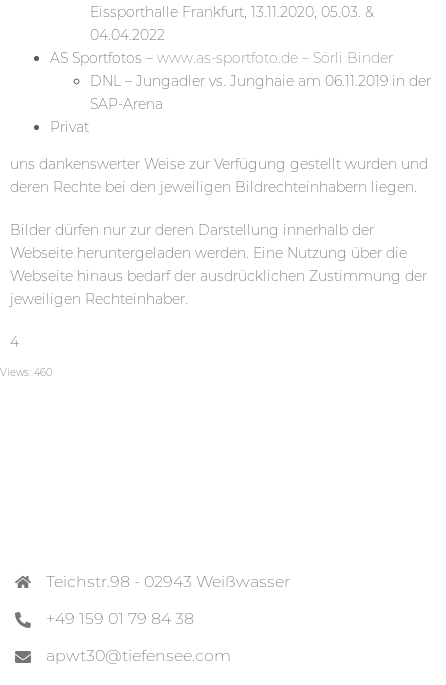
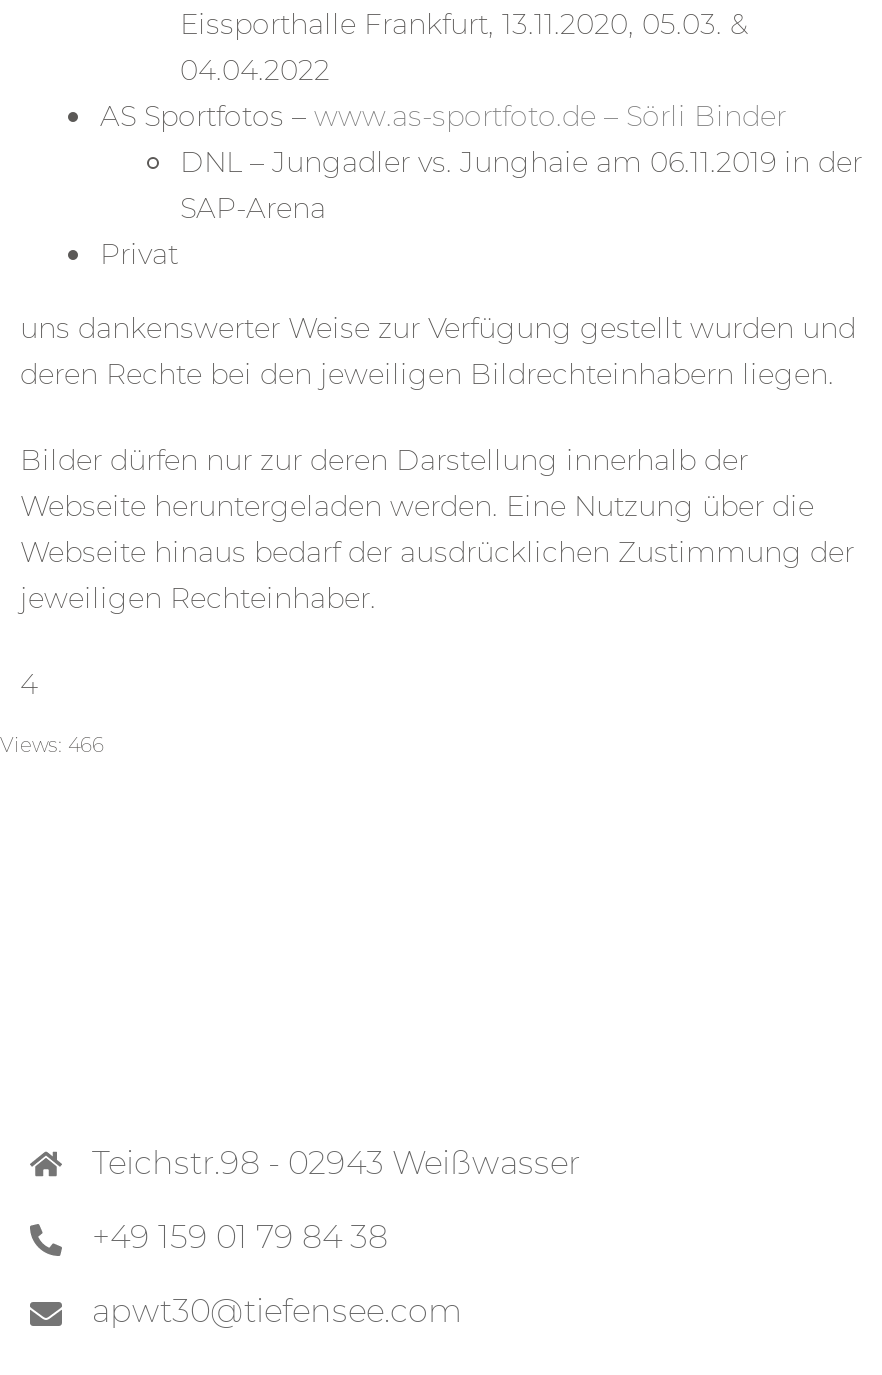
[0,366,53,379] Views: 460 -> [0,732,104,758] Views: 466

